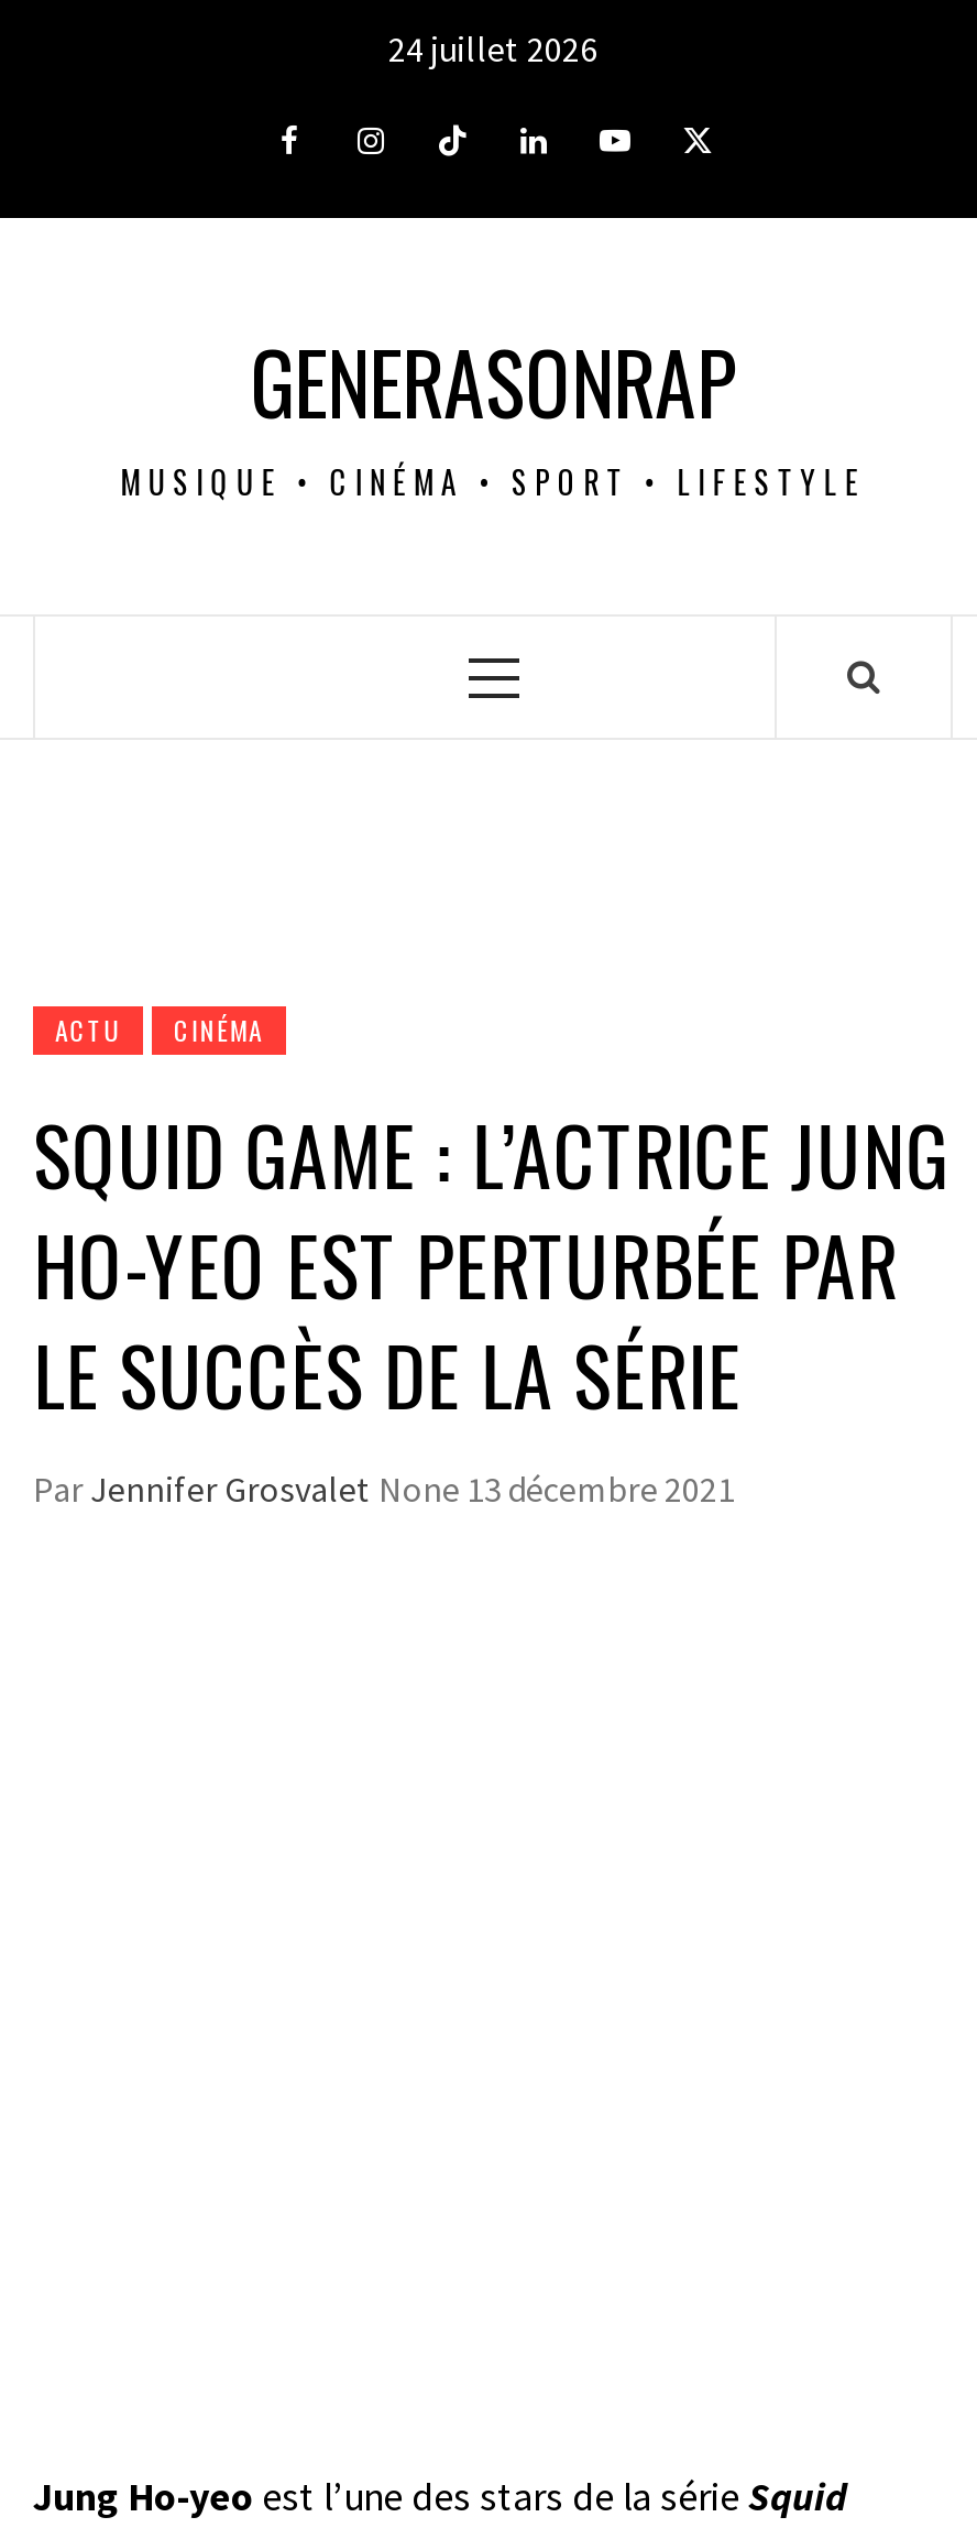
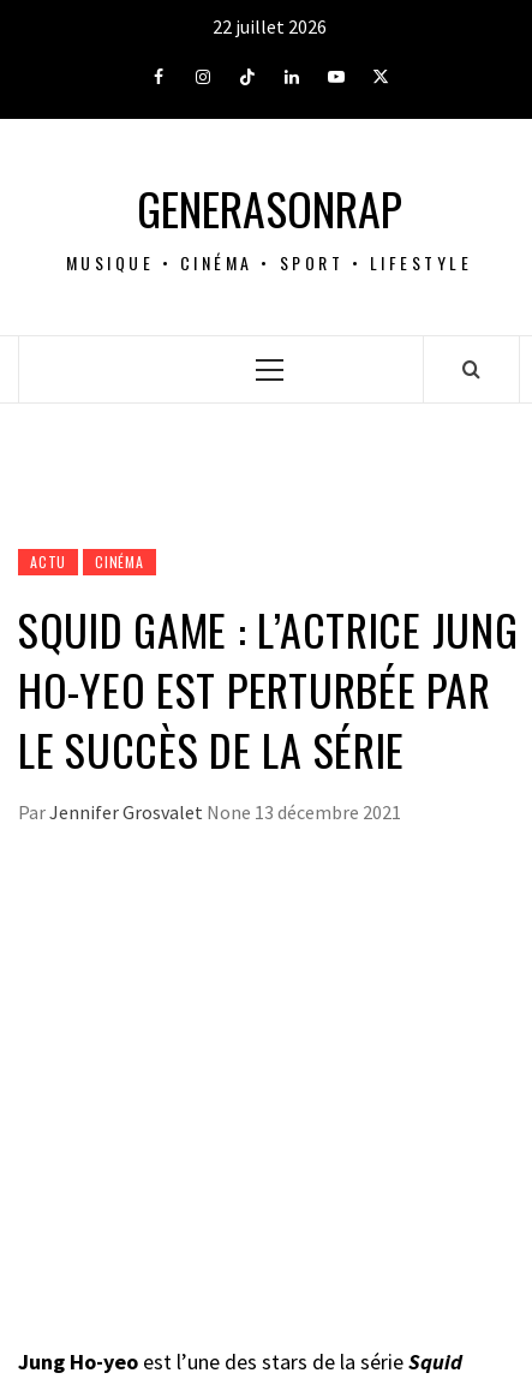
[388,26,597,70] 24 juillet 2026 -> [212,14,326,38] 22 juillet 2026

